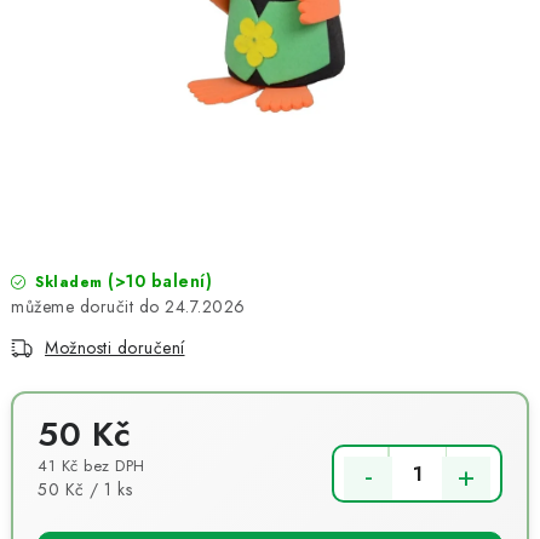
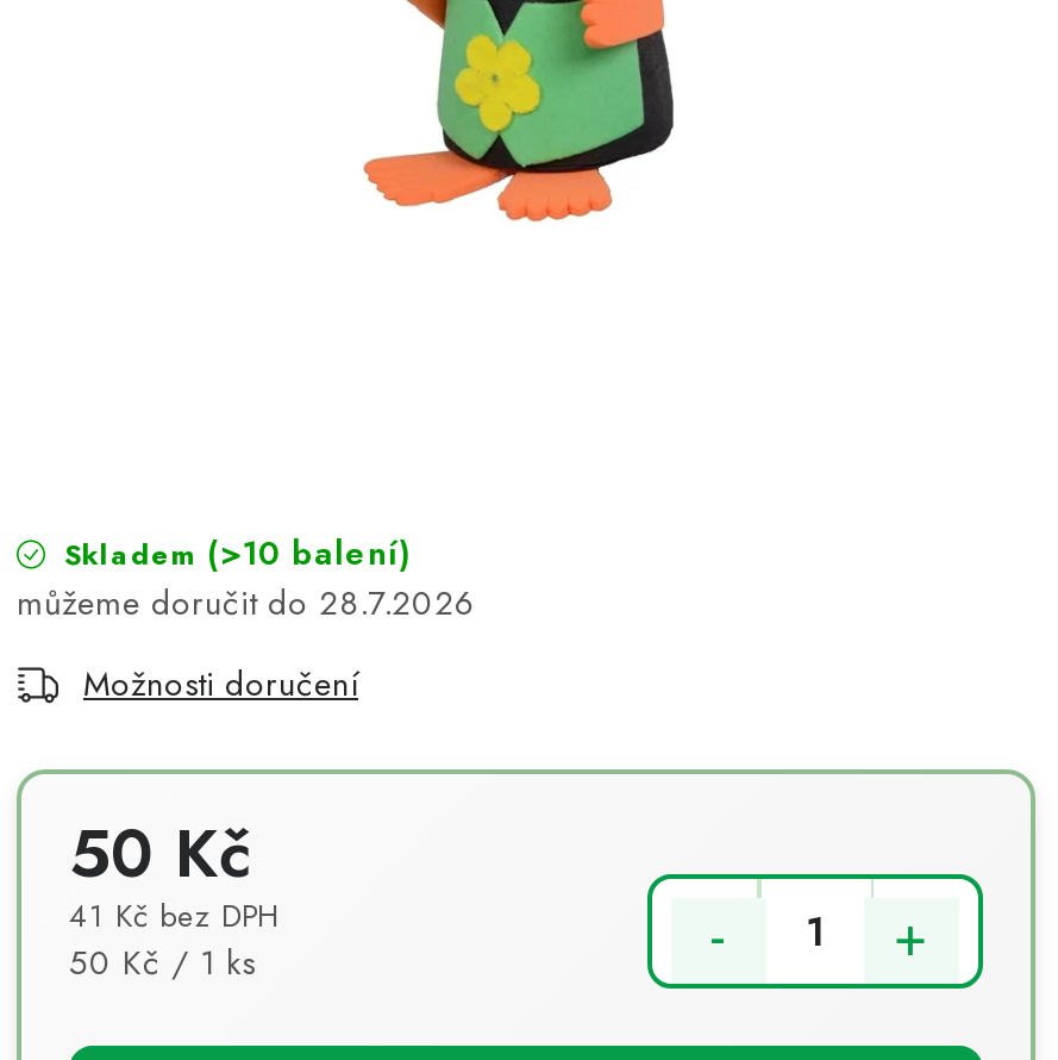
[165,294,245,319] 24.7.2026 -> [319,579,477,626] 28.7.2026

